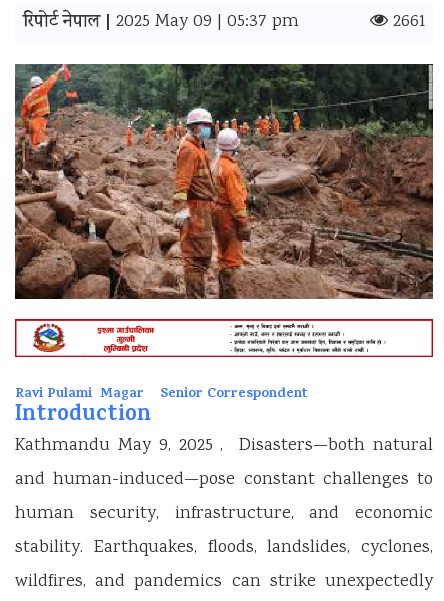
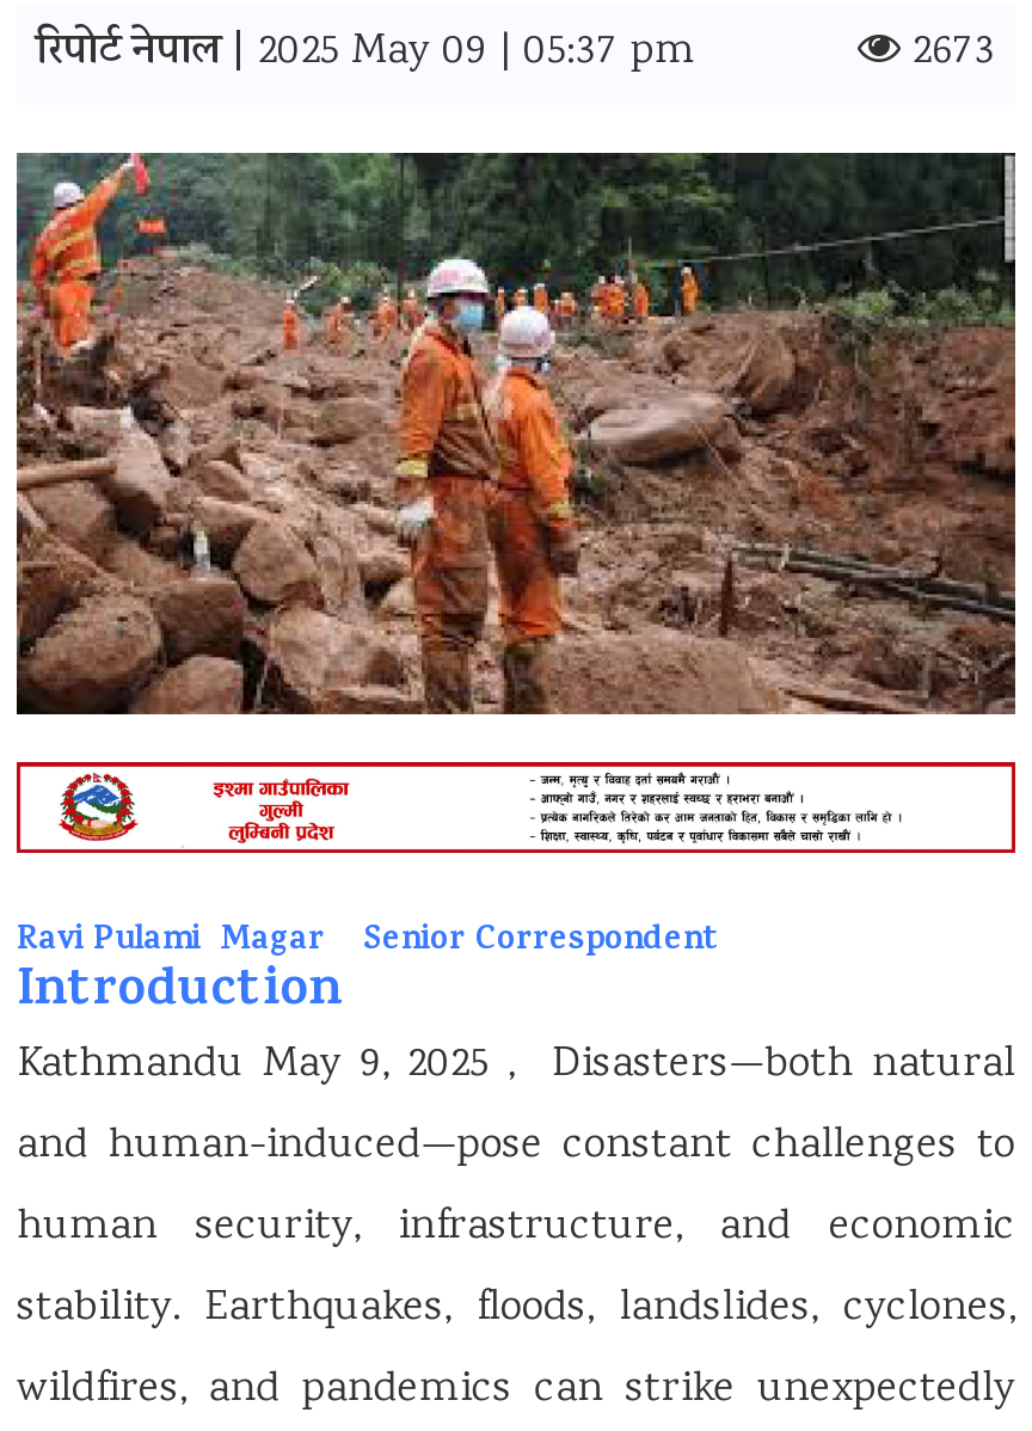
[388,9,425,35] 2661 -> [901,22,996,84] 2673

